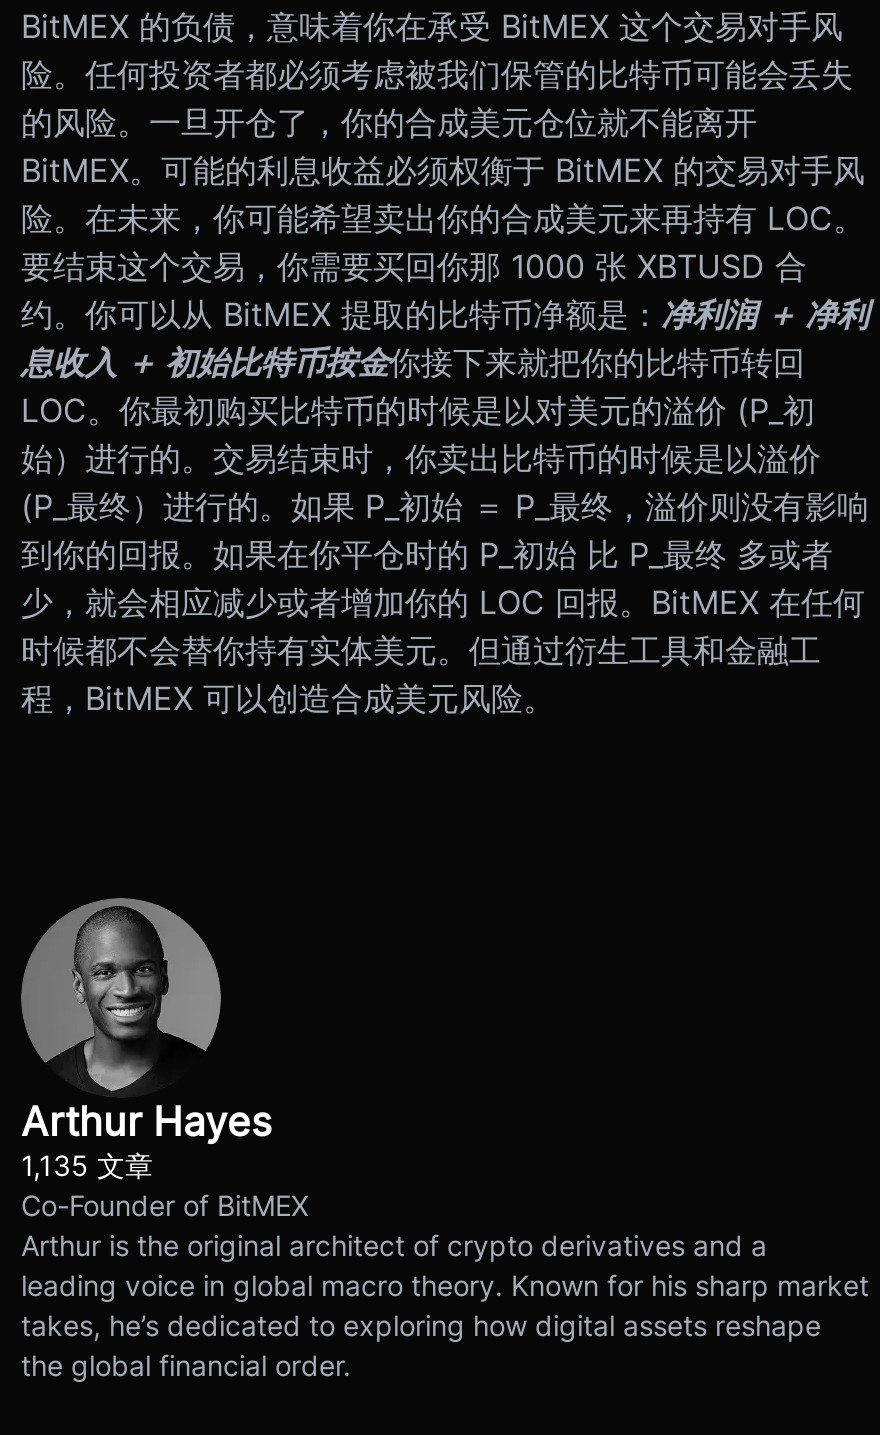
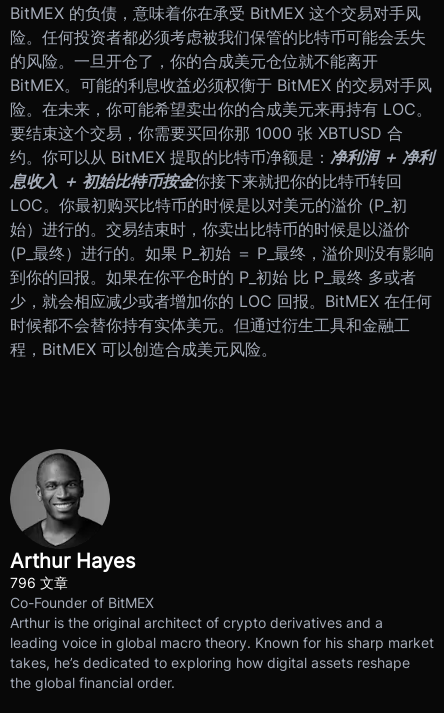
[21,1149,153,1183] 1,135 文章 -> [10,574,68,591] 796 文章

